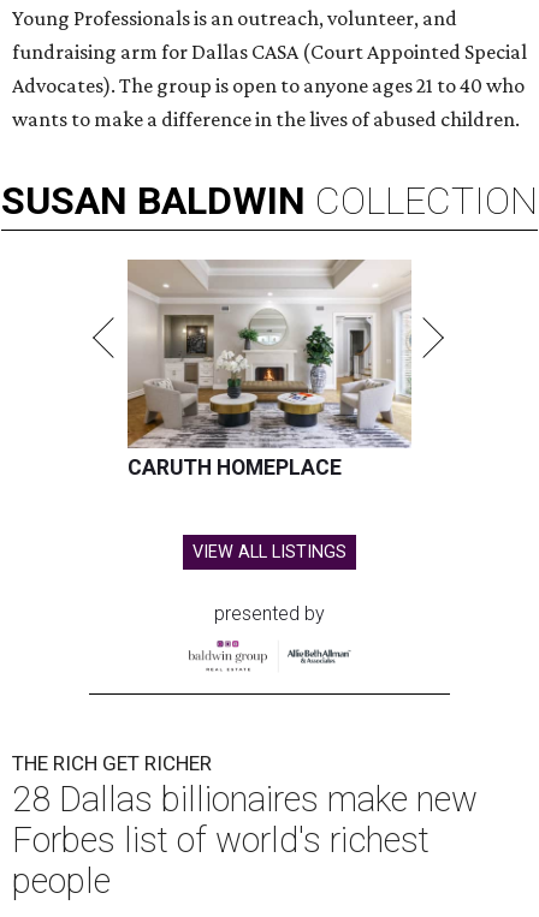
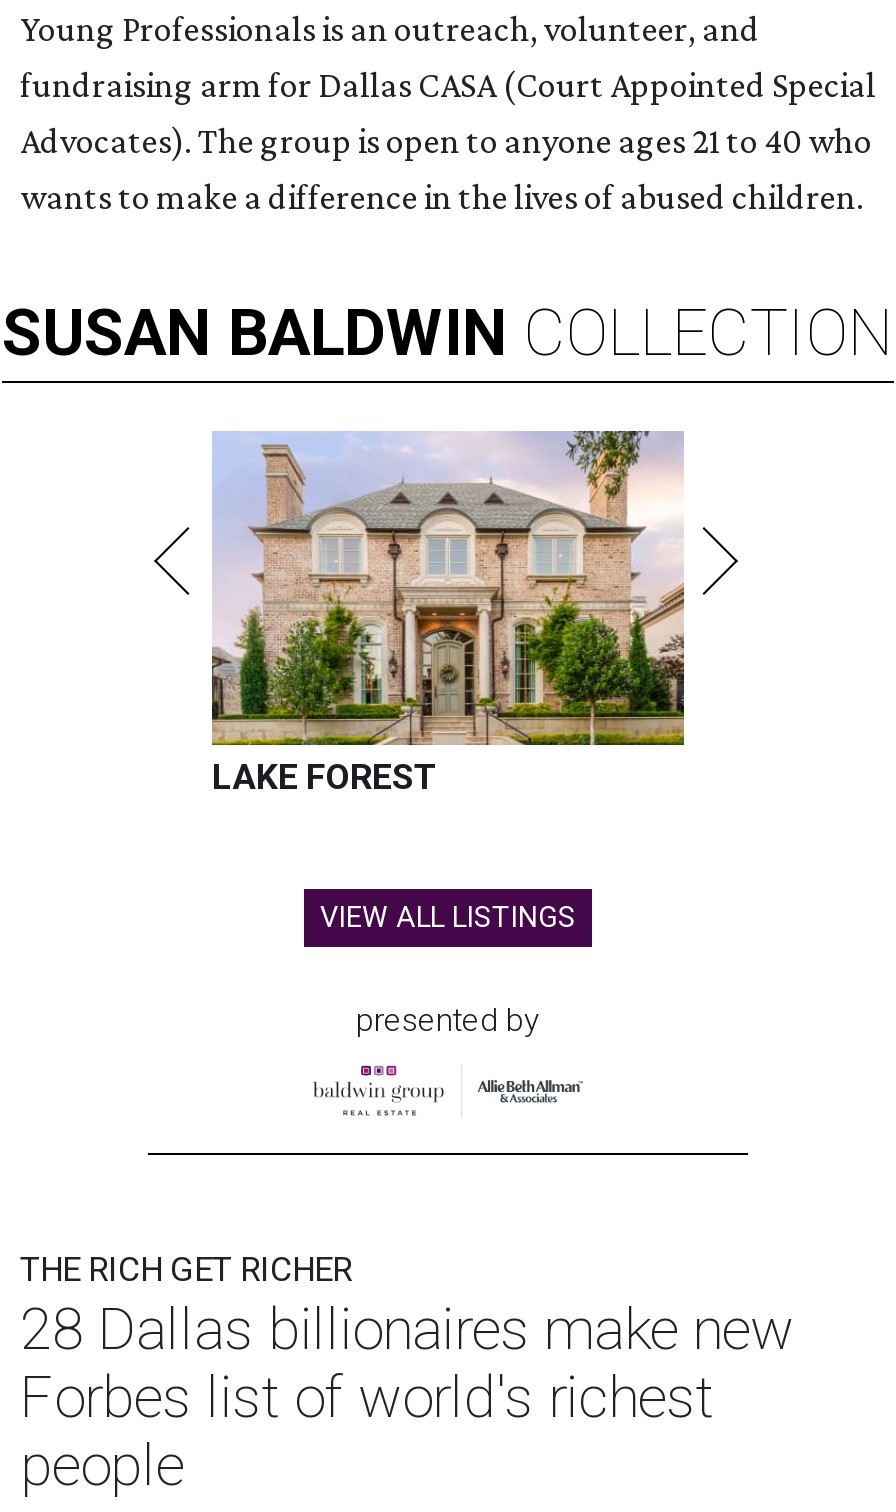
[126,258,411,480] [image] | CARUTH HOMEPLACE -> [212,429,686,797] [image] | LAKE FOREST

